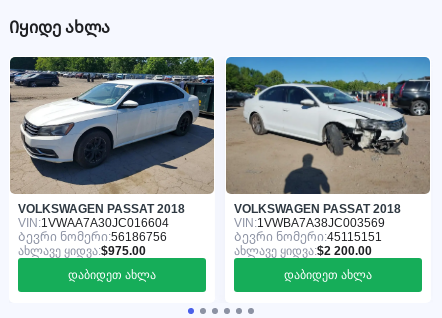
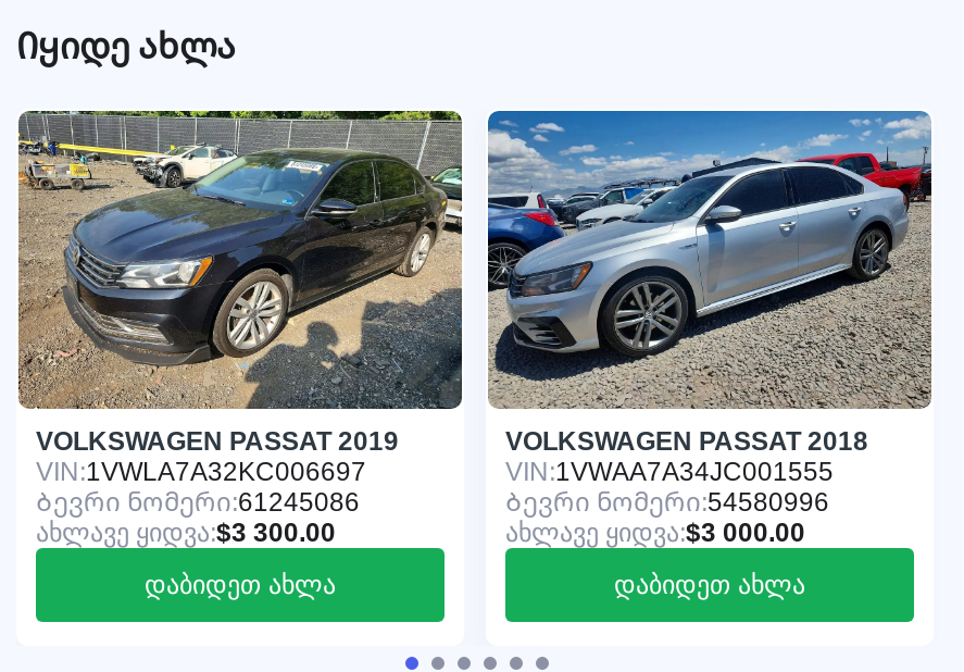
[9,56,215,258] [image] | VOLKSWAGEN PASSAT 2018 | VIN: 1VWAA7A30JC016604 | Ბევრი ნომერი:56186756 | ახლავე ყიდვა:$975.00 -> [18,109,464,548] [image] | VOLKSWAGEN PASSAT 2019 | VIN: 1VWLA7A32KC006697 | Ბევრი ნომერი:61245086 | ახლავე ყიდვა:$3 300.00
[225,59,431,230] [image] | VIN: 1VWBA7A38JC003569 -> [486,113,934,487] [image] | VIN: 1VWAA7A34JC001555
[234,230,382,244] Ბევრი ნომერი:45115151 -> [505,487,829,518] Ბევრი ნომერი:54580996
[234,244,372,258] ახლავე ყიდვა:$2 200.00 -> [505,518,805,548] ახლავე ყიდვა:$3 000.00

